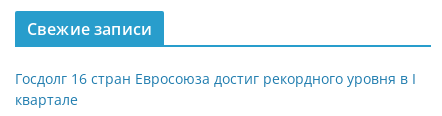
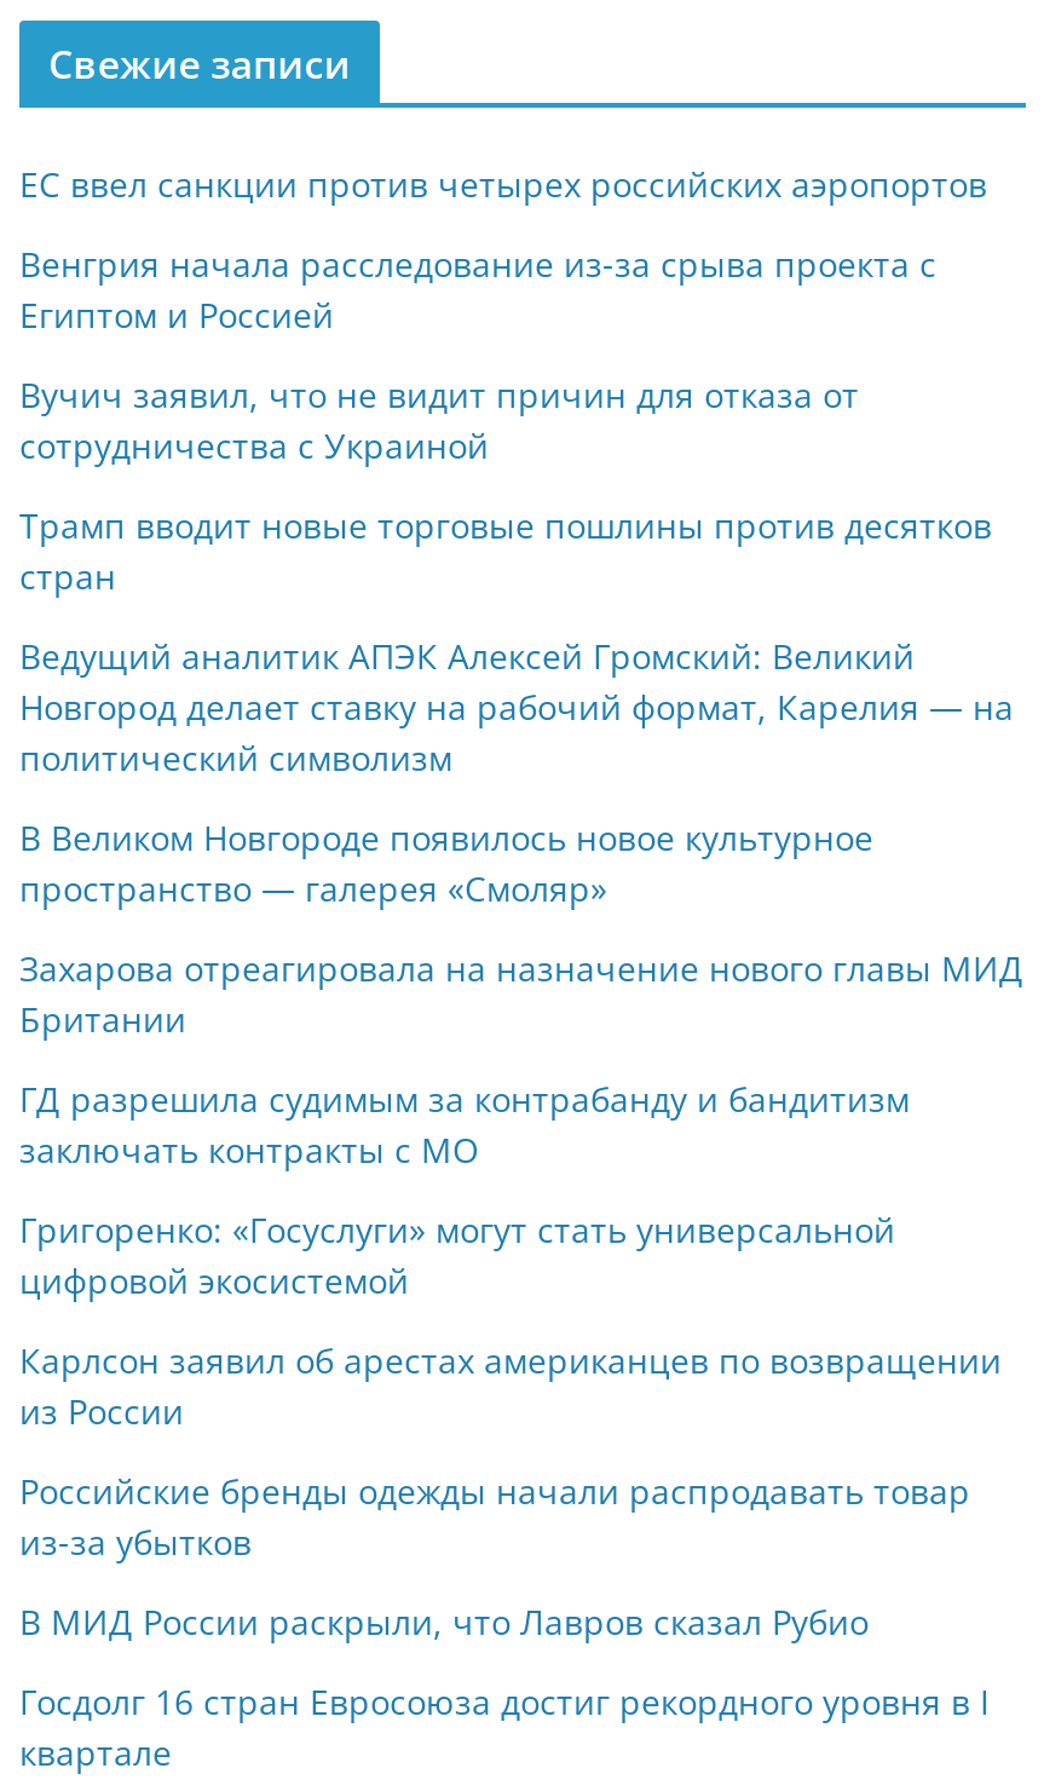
none -> [19,161,1023,1644] ЕС ввел санкции против четырех российских аэропортов | Венгрия начала расследование из-за срыва проекта с | Египтом и Россией | Вучич заявил, что не видит причин для отказа от | сотрудничества с Украиной | Трамп вводит новые торговые пошлины против десятков | стран | Ведущий аналитик АПЭК Алексей Громский: Великий | Новгород делает ставку на рабочий формат, Карелия — на | политический символизм | В Великом Новгороде появилось новое культурное | пространство — галерея «Смоляр» | Захарова отреагировала на назначение нового главы МИД | Британии | ГД разрешила судимым за контрабанду и бандитизм | заключать контракты с МО | Григоренко: «Госуслуги» могут стать универсальной | цифровой экосистемой | Карлсон заявил об арестах американцев по возвращении | из России | Российские бренды одежды начали распродавать товар | из-за убытков | В МИД России раскрыли, что Лавров сказал Рубио

